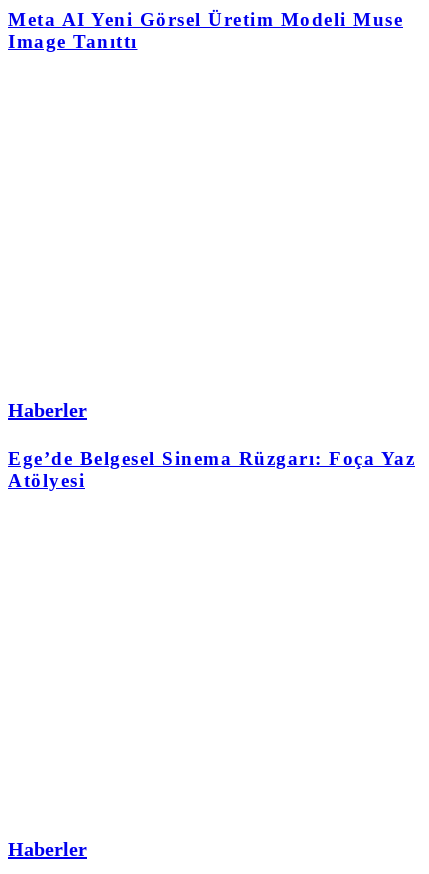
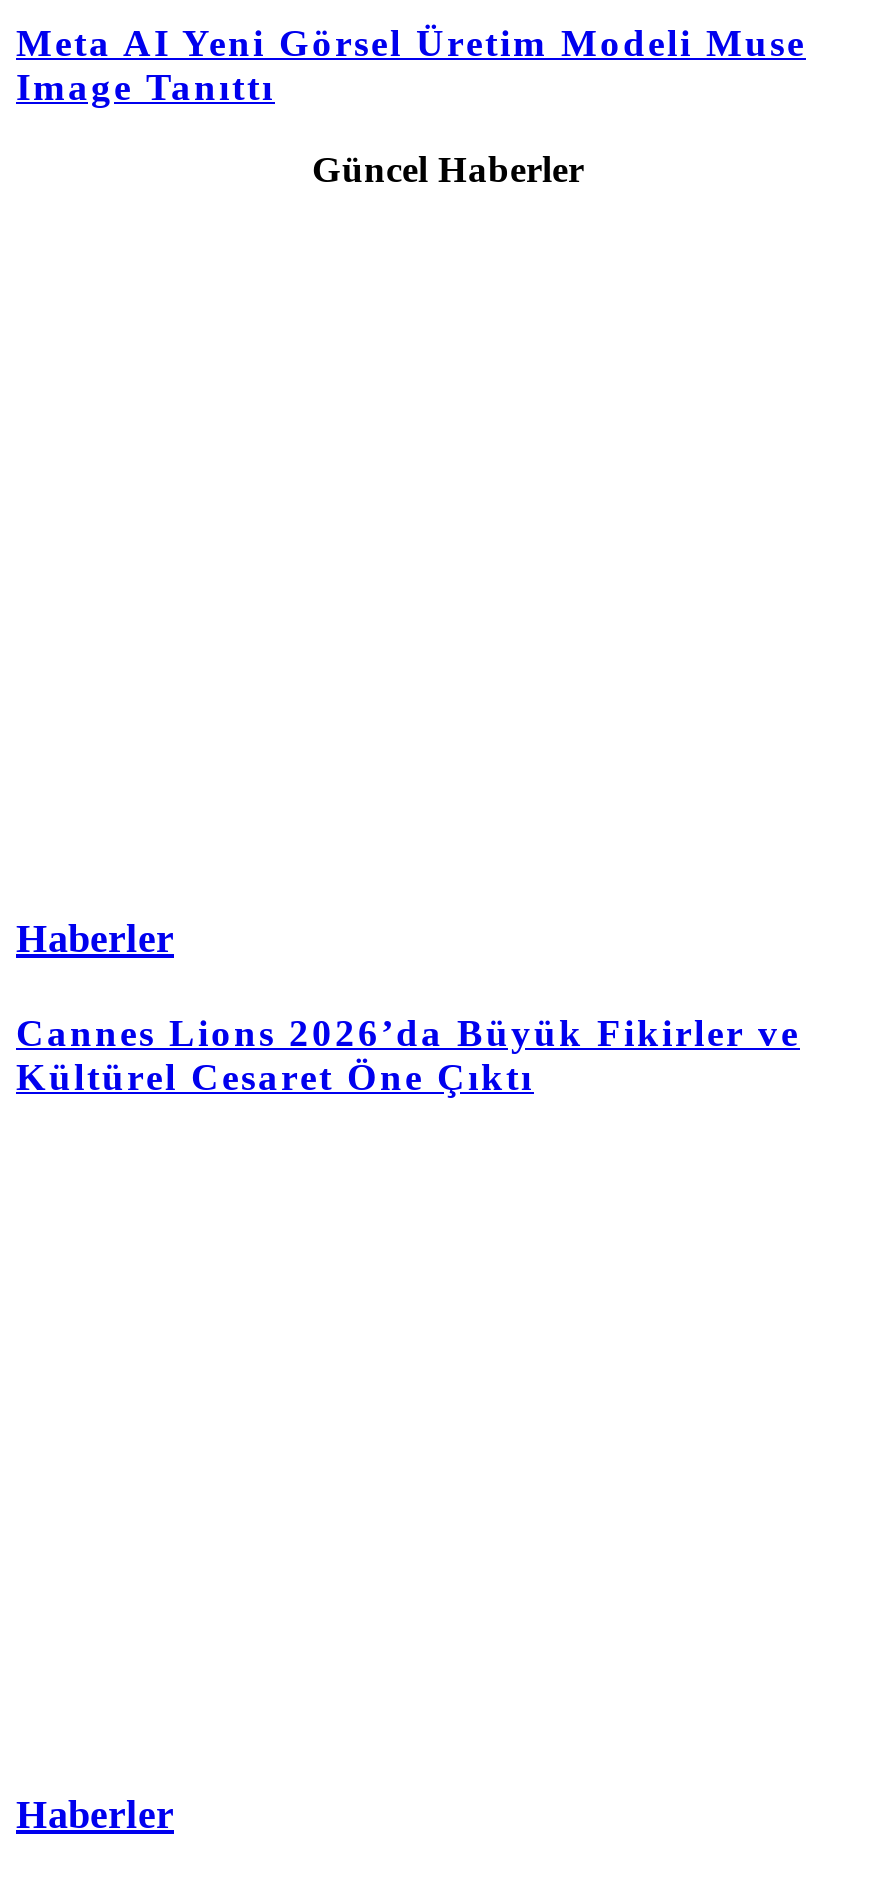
none -> [312,148,584,190] Güncel Haberler
[8,448,415,491] Ege’de Belgesel Sinema Rüzgarı: Foça Yaz | Atölyesi -> [16,1012,800,1098] Cannes Lions 2026’da Büyük Fikirler ve | Kültürel Cesaret Öne Çıktı

